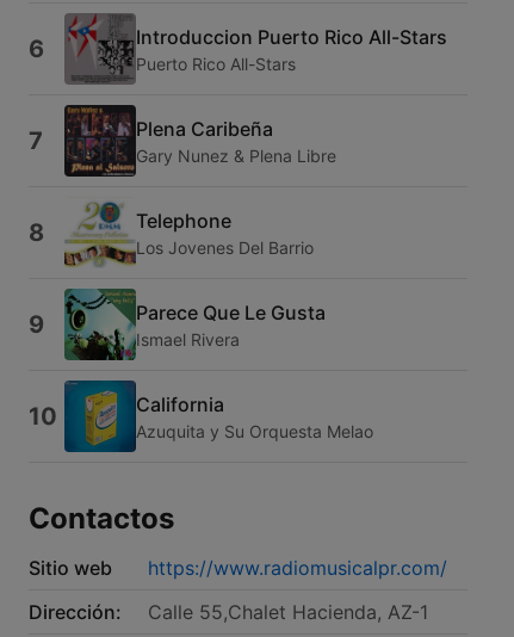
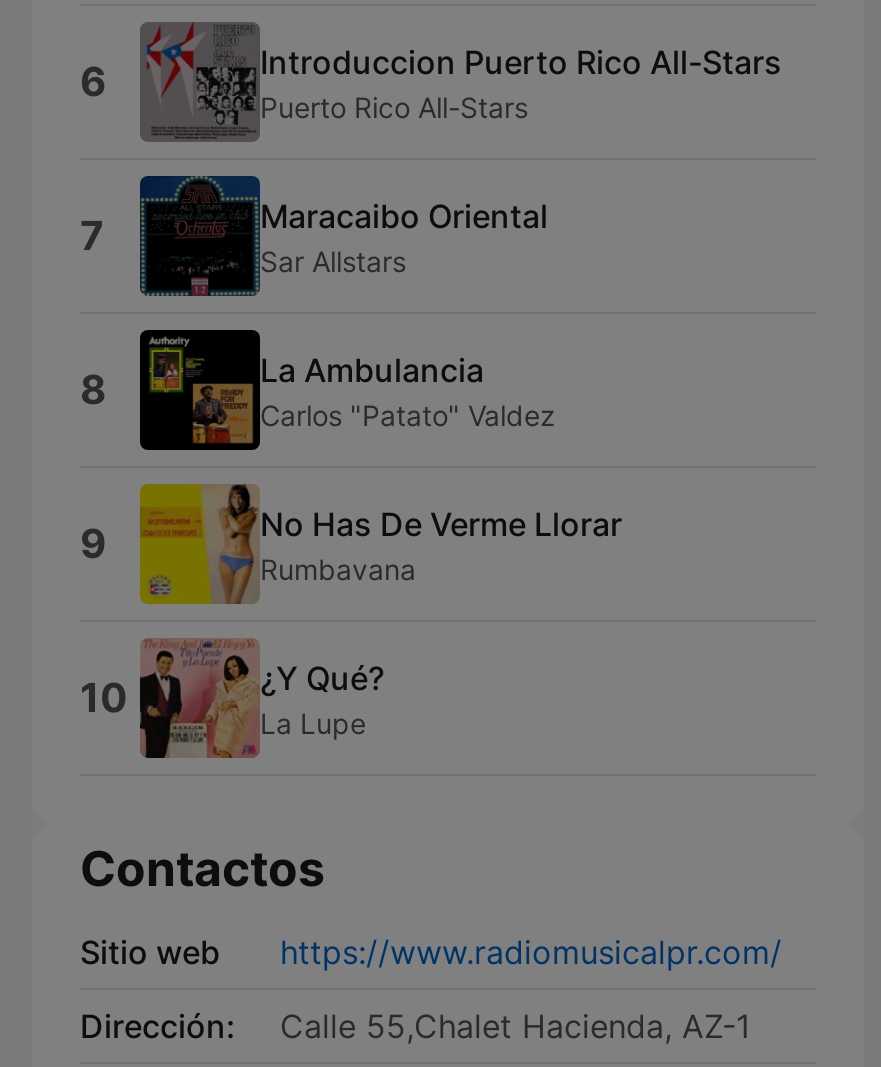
[63,104,336,178] [image] | Plena Caribeña | Gary Nunez & Plena Libre -> [140,174,548,298] [image] | Maracaibo Oriental | Sar Allstars
[63,197,314,268] [image] | Telephone | Los Jovenes Del Barrio -> [138,328,556,452] [image] | La Ambulancia | Carlos "Patato" Valdez
[63,287,326,361] [image] | Parece Que Le Gusta | Ismael Rivera -> [138,482,622,606] [image] | No Has De Verme Llorar | Rumbavana
[63,379,373,453] [image] | California | Azuquita y Su Orquesta Melao -> [138,638,384,760] [image] | ¿Y Qué? | La Lupe

